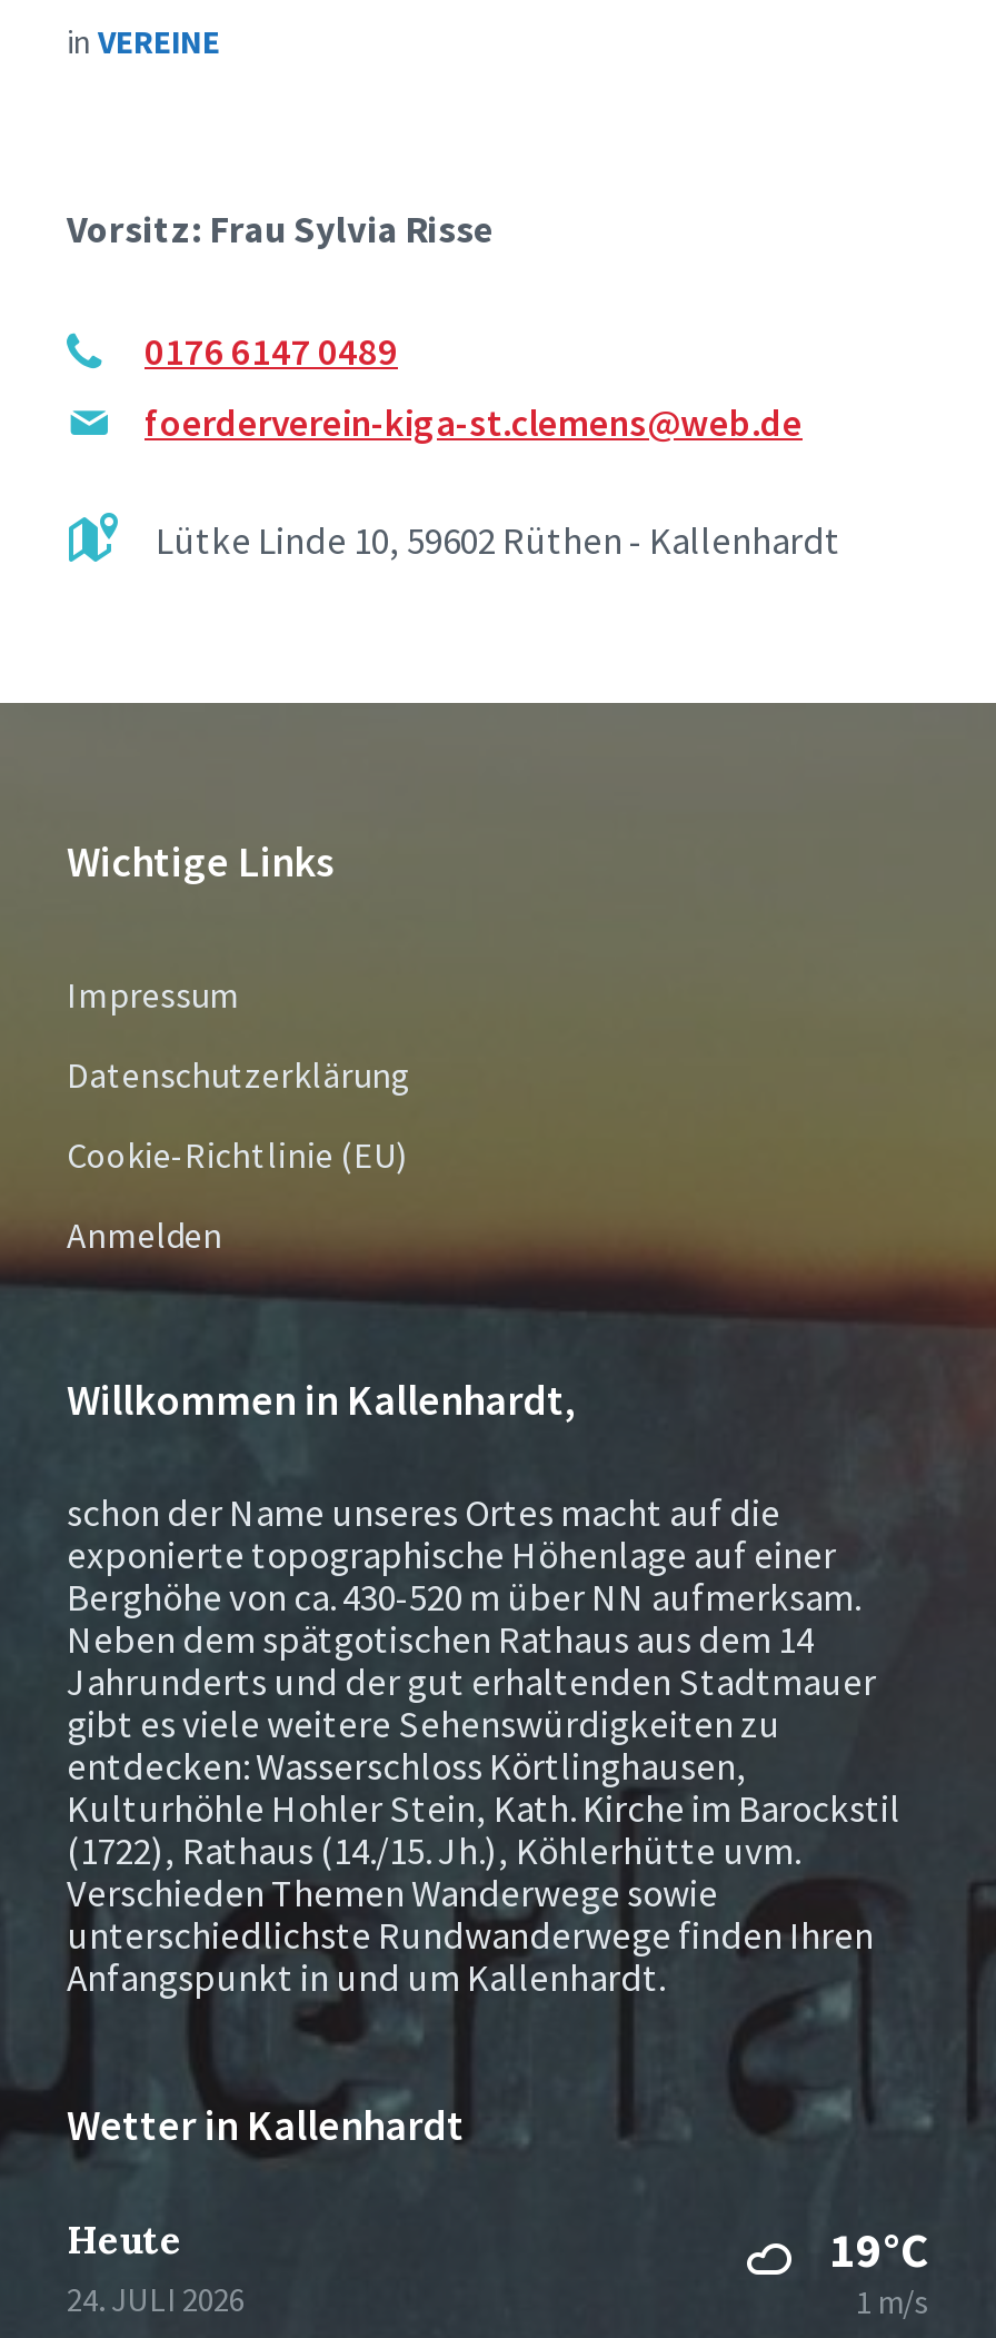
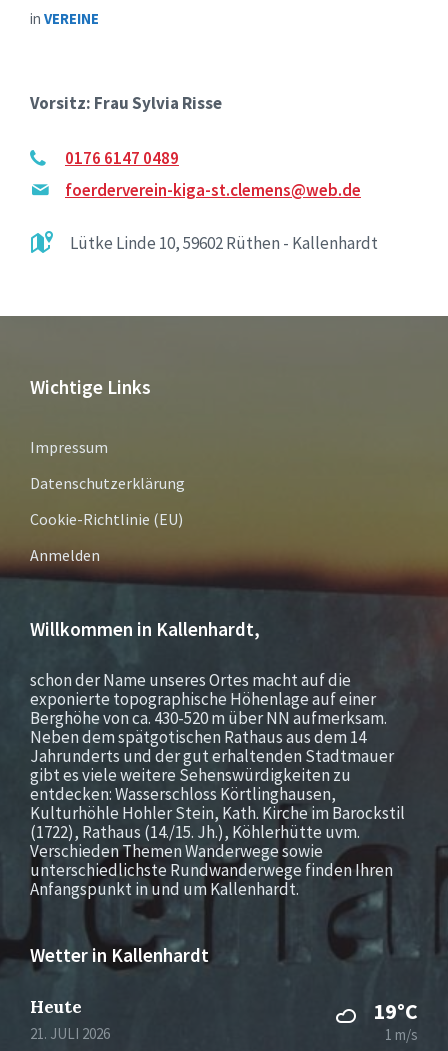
[67,2278,245,2320] 24. JULI 2026 -> [30,1024,110,1043] 21. JULI 2026

